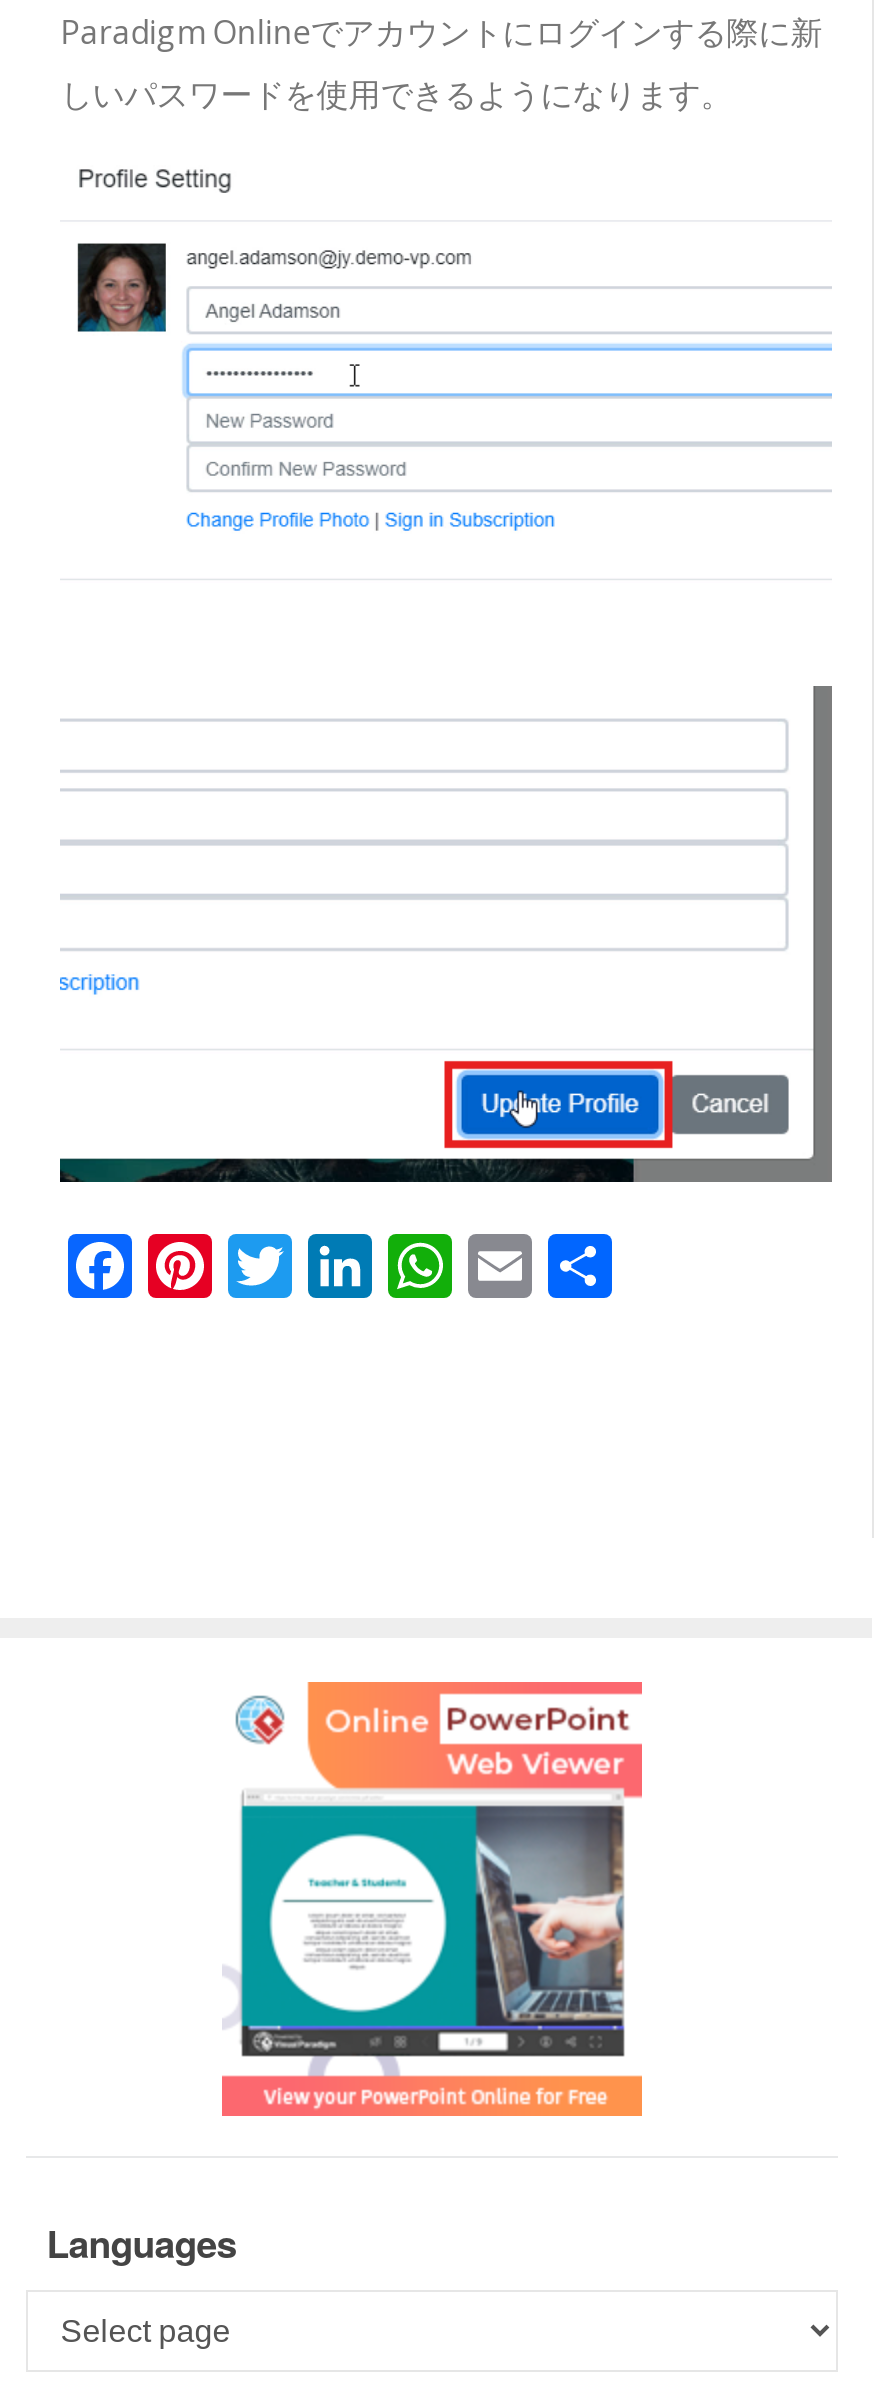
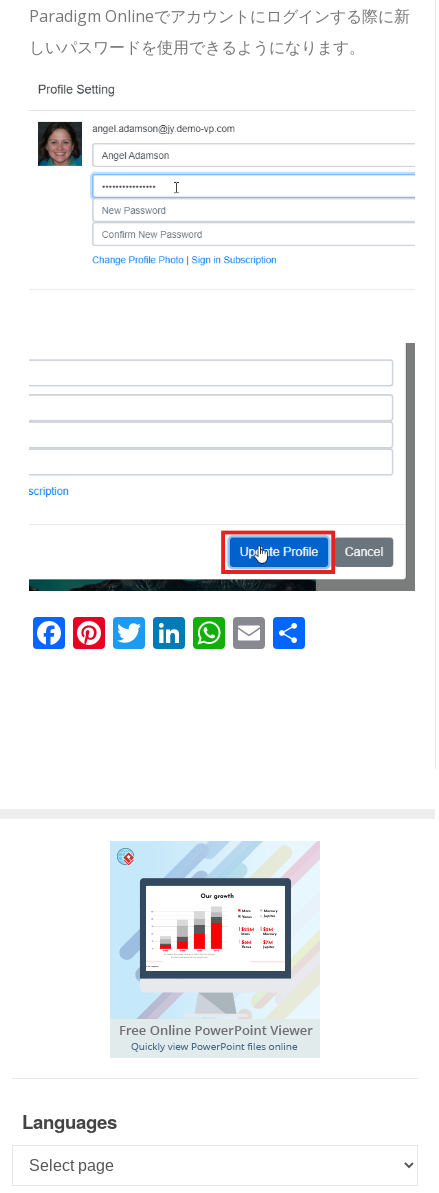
[220,1680,644,2118] [image] -> [110,841,320,1058] [image]

